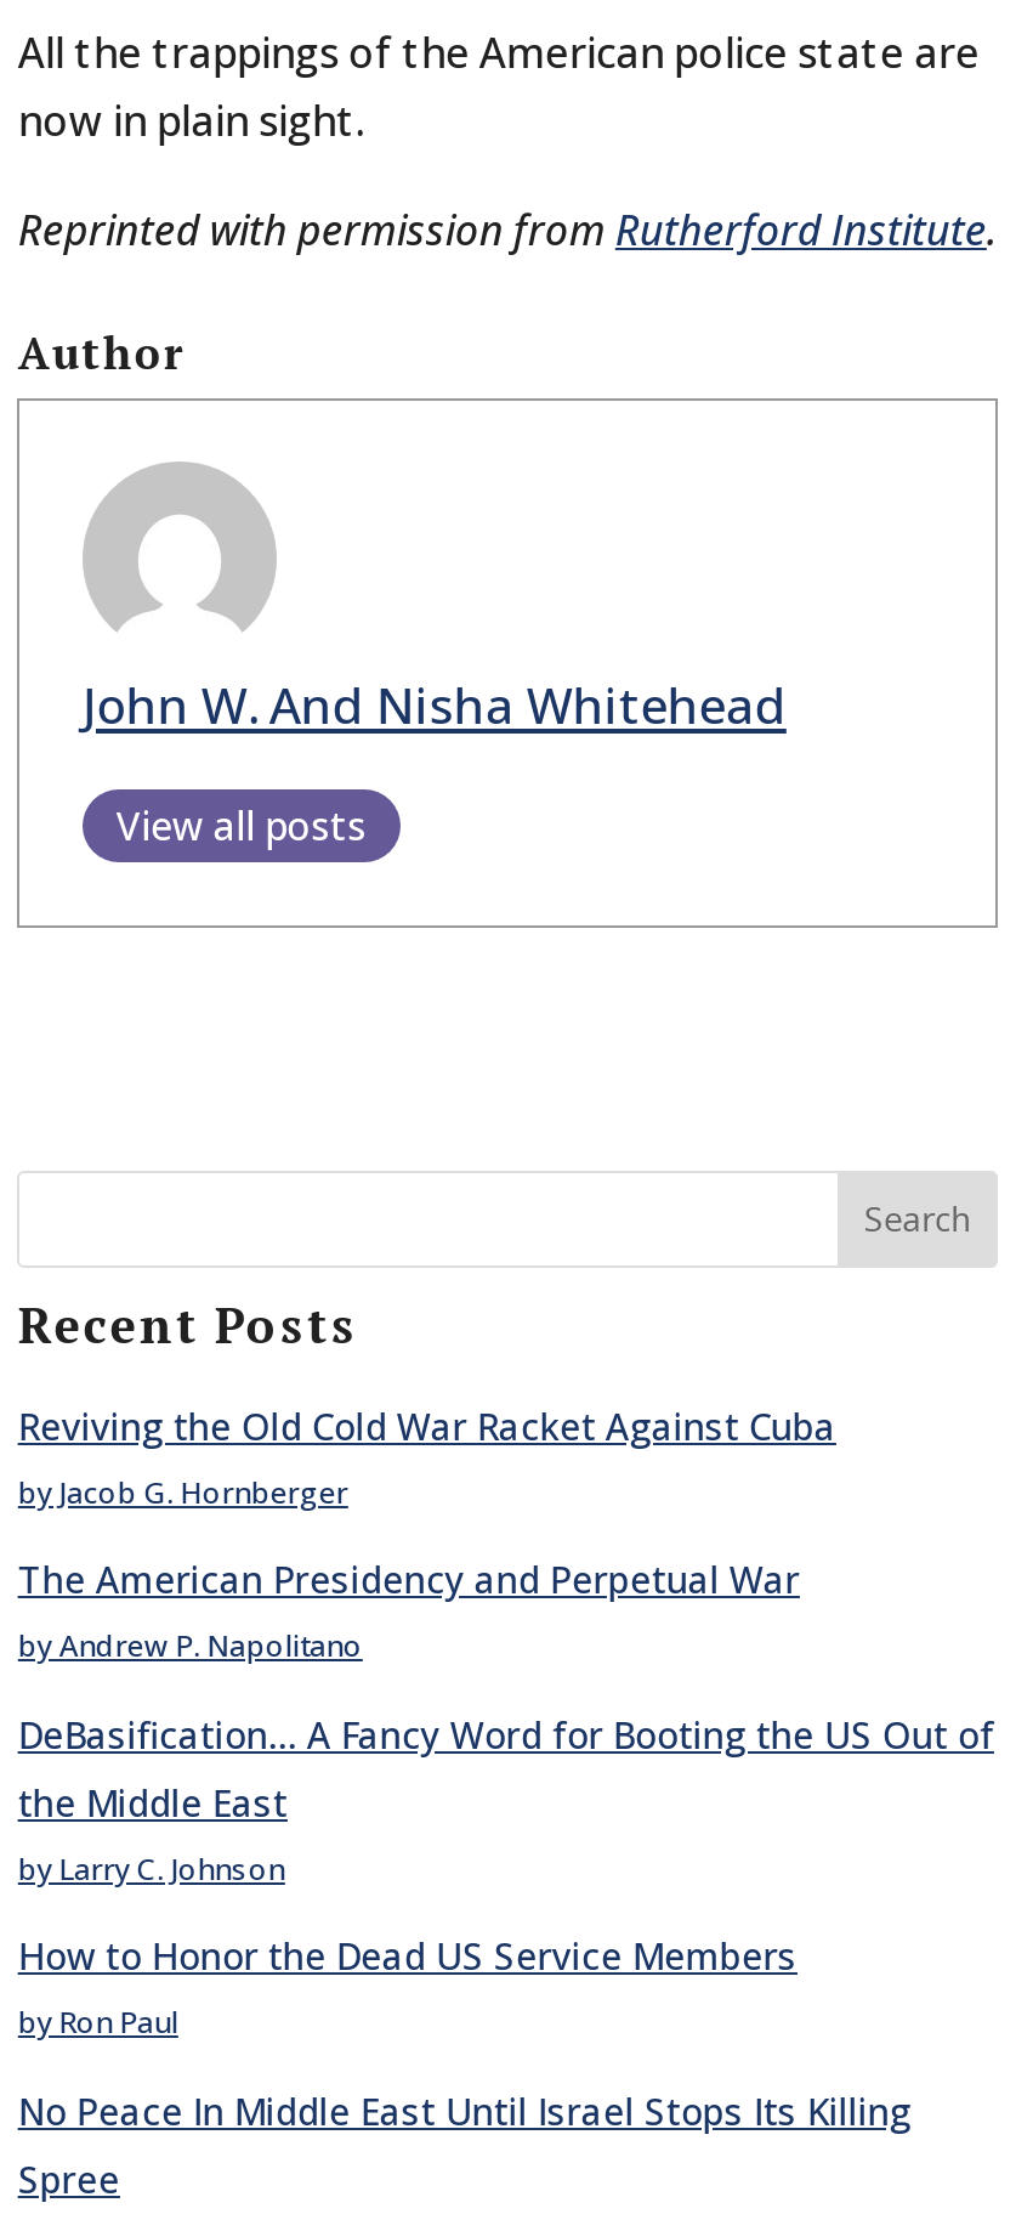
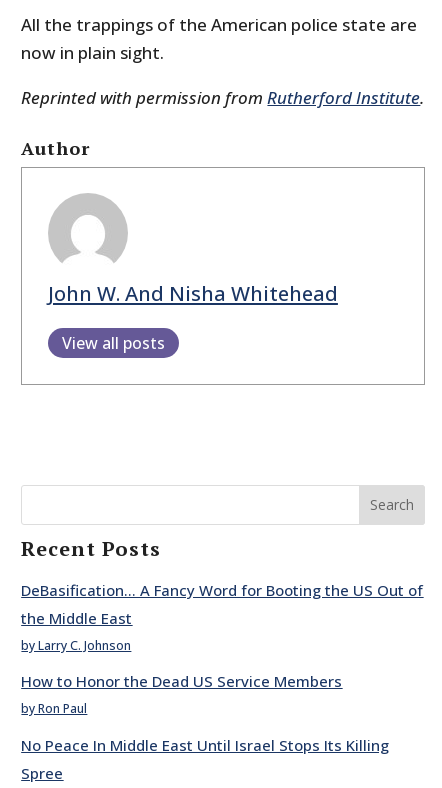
[18,1401,836,1667] Reviving the Old Cold War Racket Against Cuba | by Jacob G. Hornberger | The American Presidency and Perpetual War | by Andrew P. Napolitano -> none

